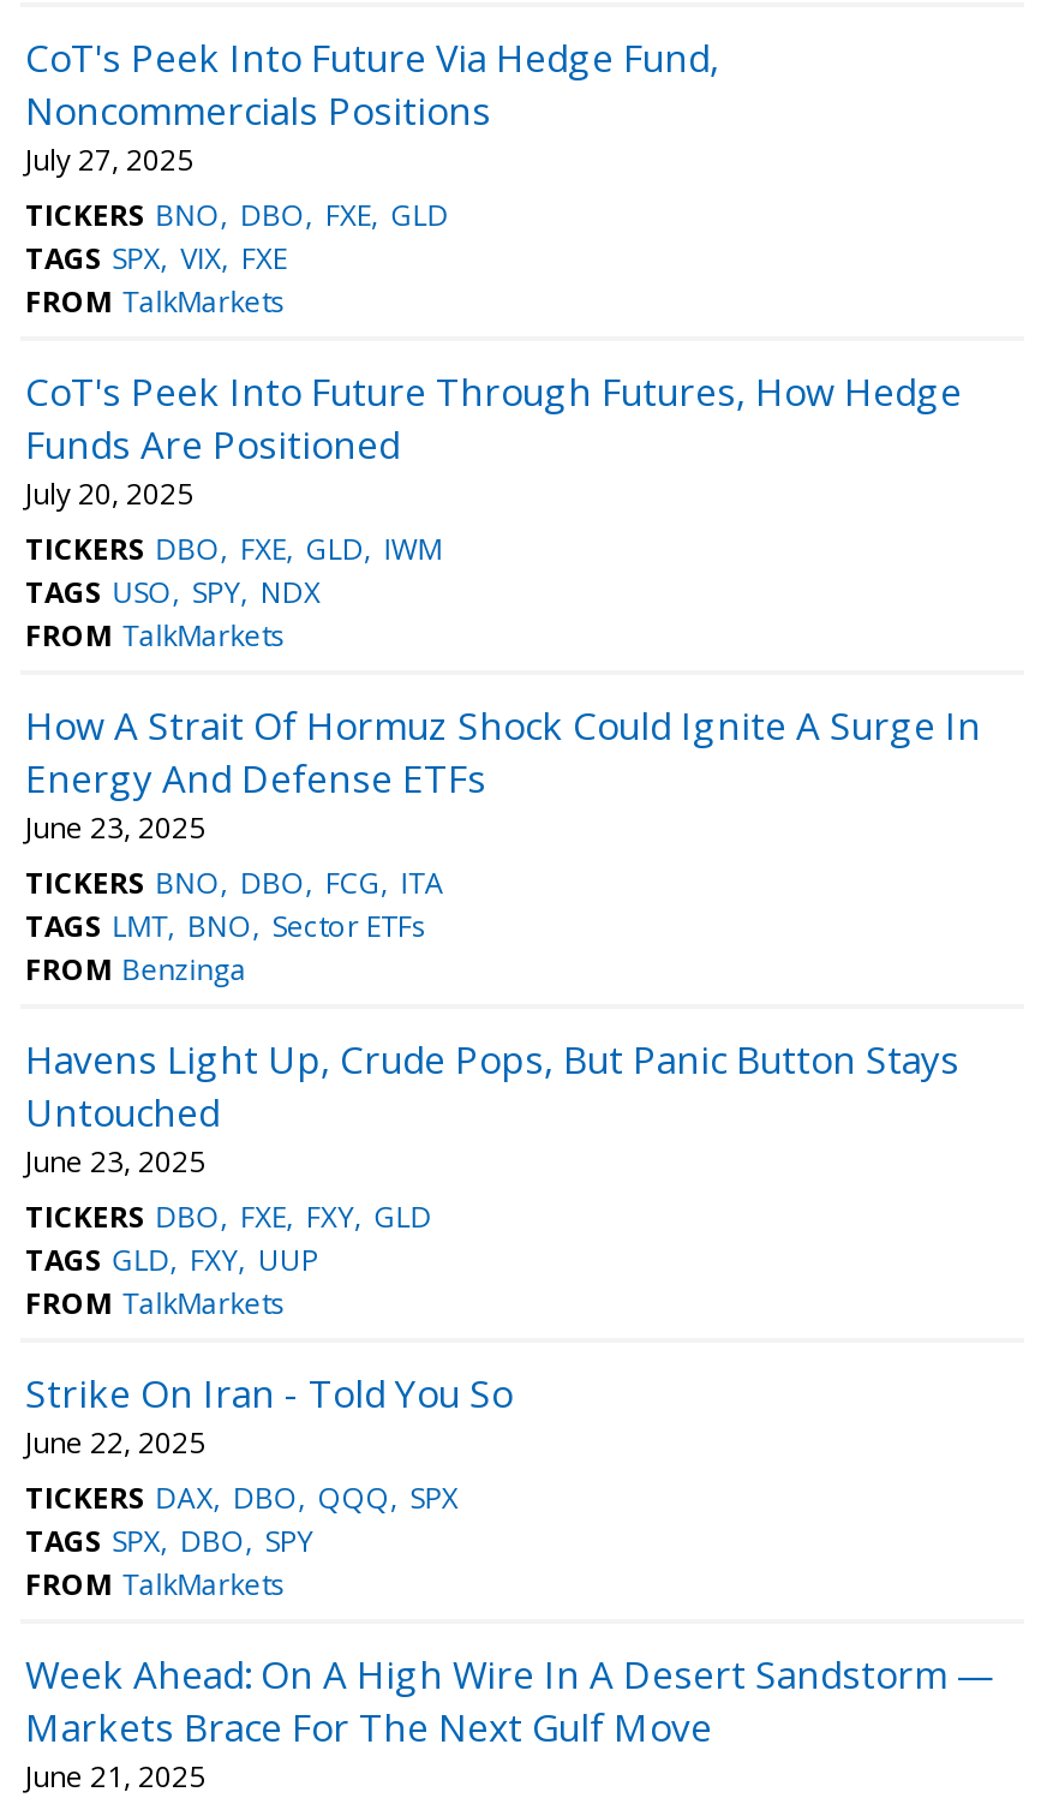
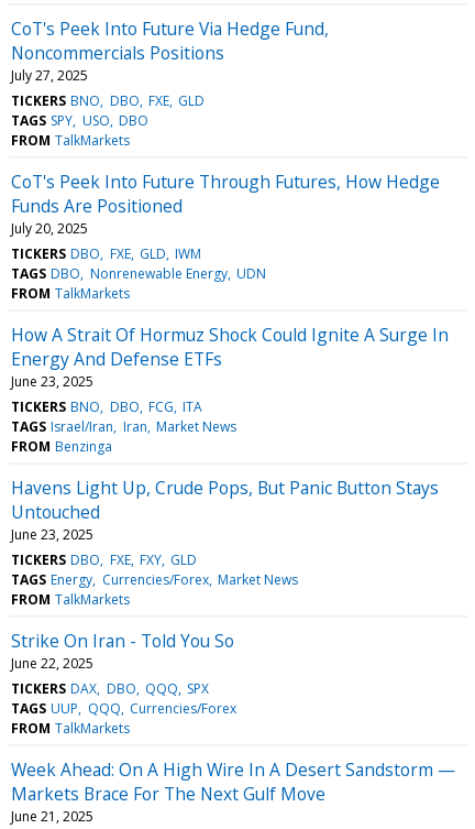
[25,237,287,278] TAGS SPX VIX FXE -> [11,111,148,130] TAGS SPY USO DBO
[25,571,320,612] TAGS USO SPY NDX -> [11,264,266,283] TAGS DBO Nonrenewable Energy UDN
[25,905,426,946] TAGS LMT BNO Sector ETFs -> [11,417,236,436] TAGS Israel/Iran Iran Market News
[25,1239,318,1280] TAGS GLD FXY UUP -> [11,570,298,589] TAGS Energy Currencies/Forex Market News
[25,1520,313,1561] TAGS SPX DBO SPY -> [11,699,236,718] TAGS UUP QQQ Currencies/Forex

